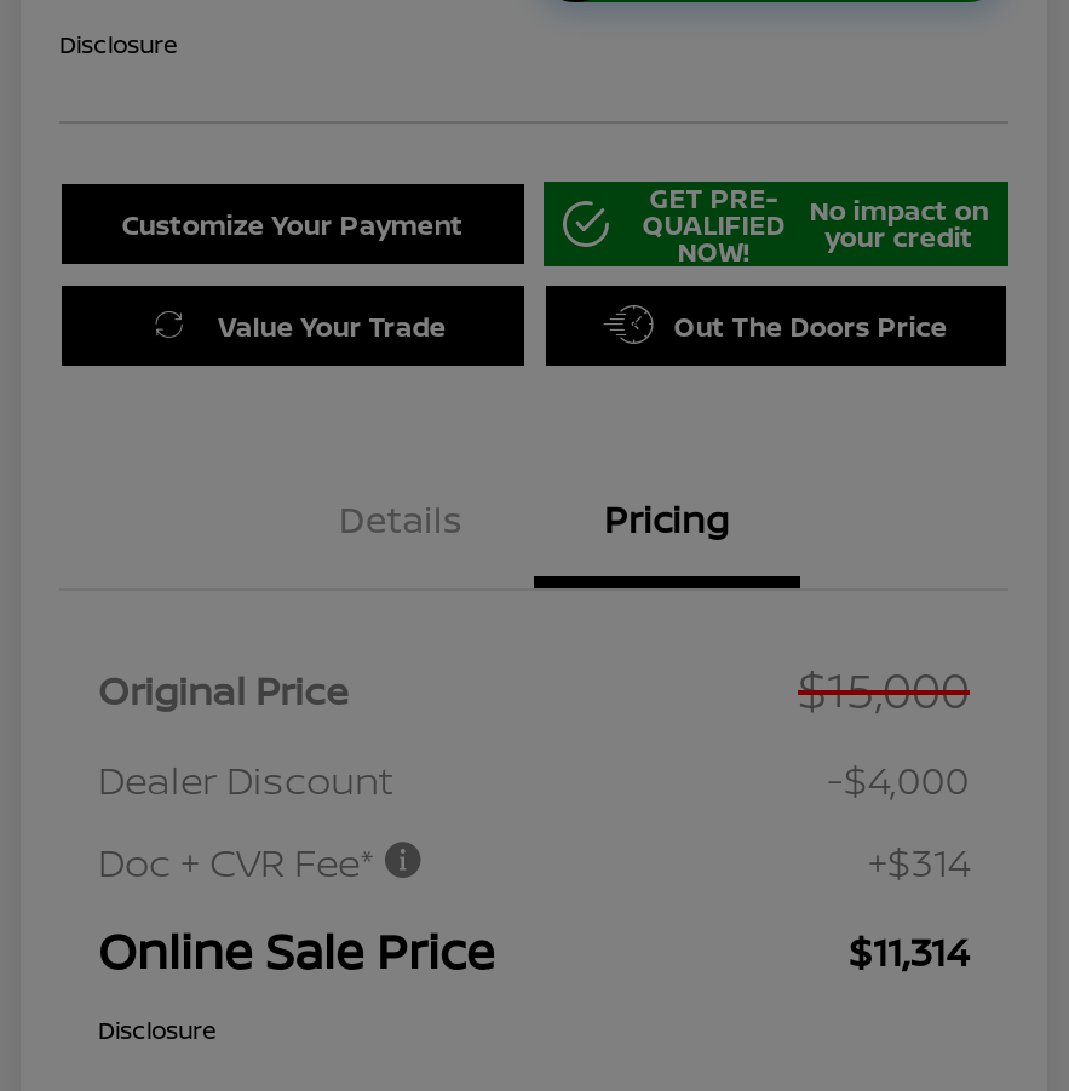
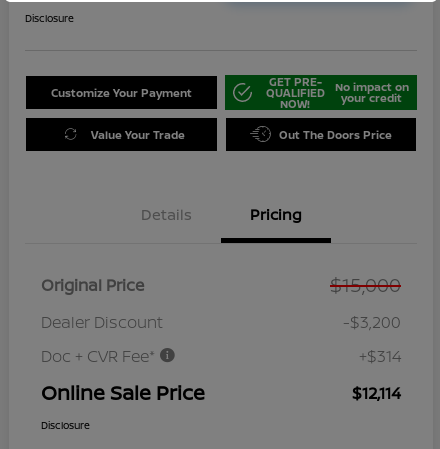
[827,753,970,806] -$4,000 -> [343,311,401,333] -$3,200
[849,925,970,978] $11,314 -> [352,382,401,404] $12,114

